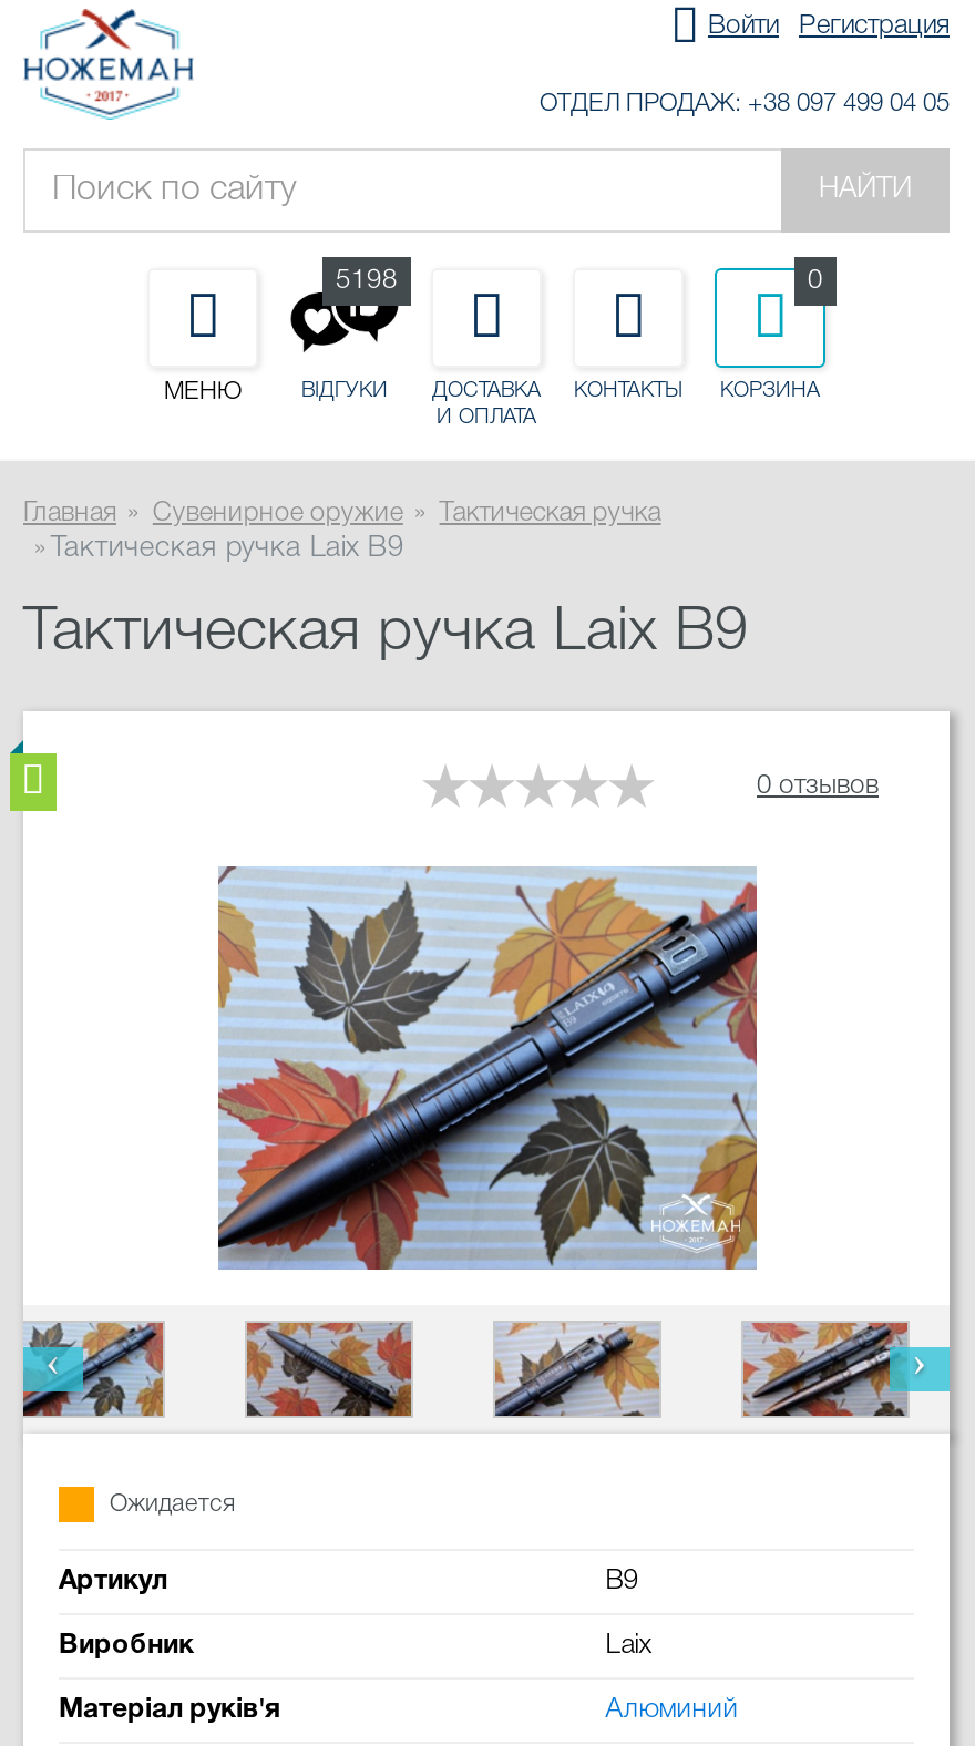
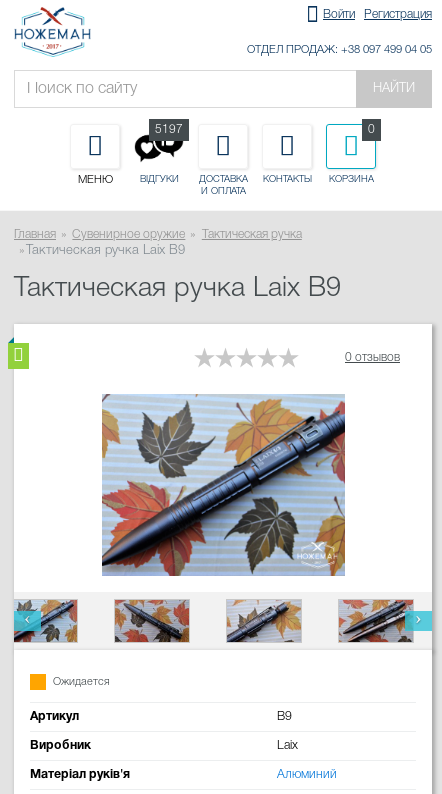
[336,267,398,292] 5198 -> [155,124,183,135] 5197

